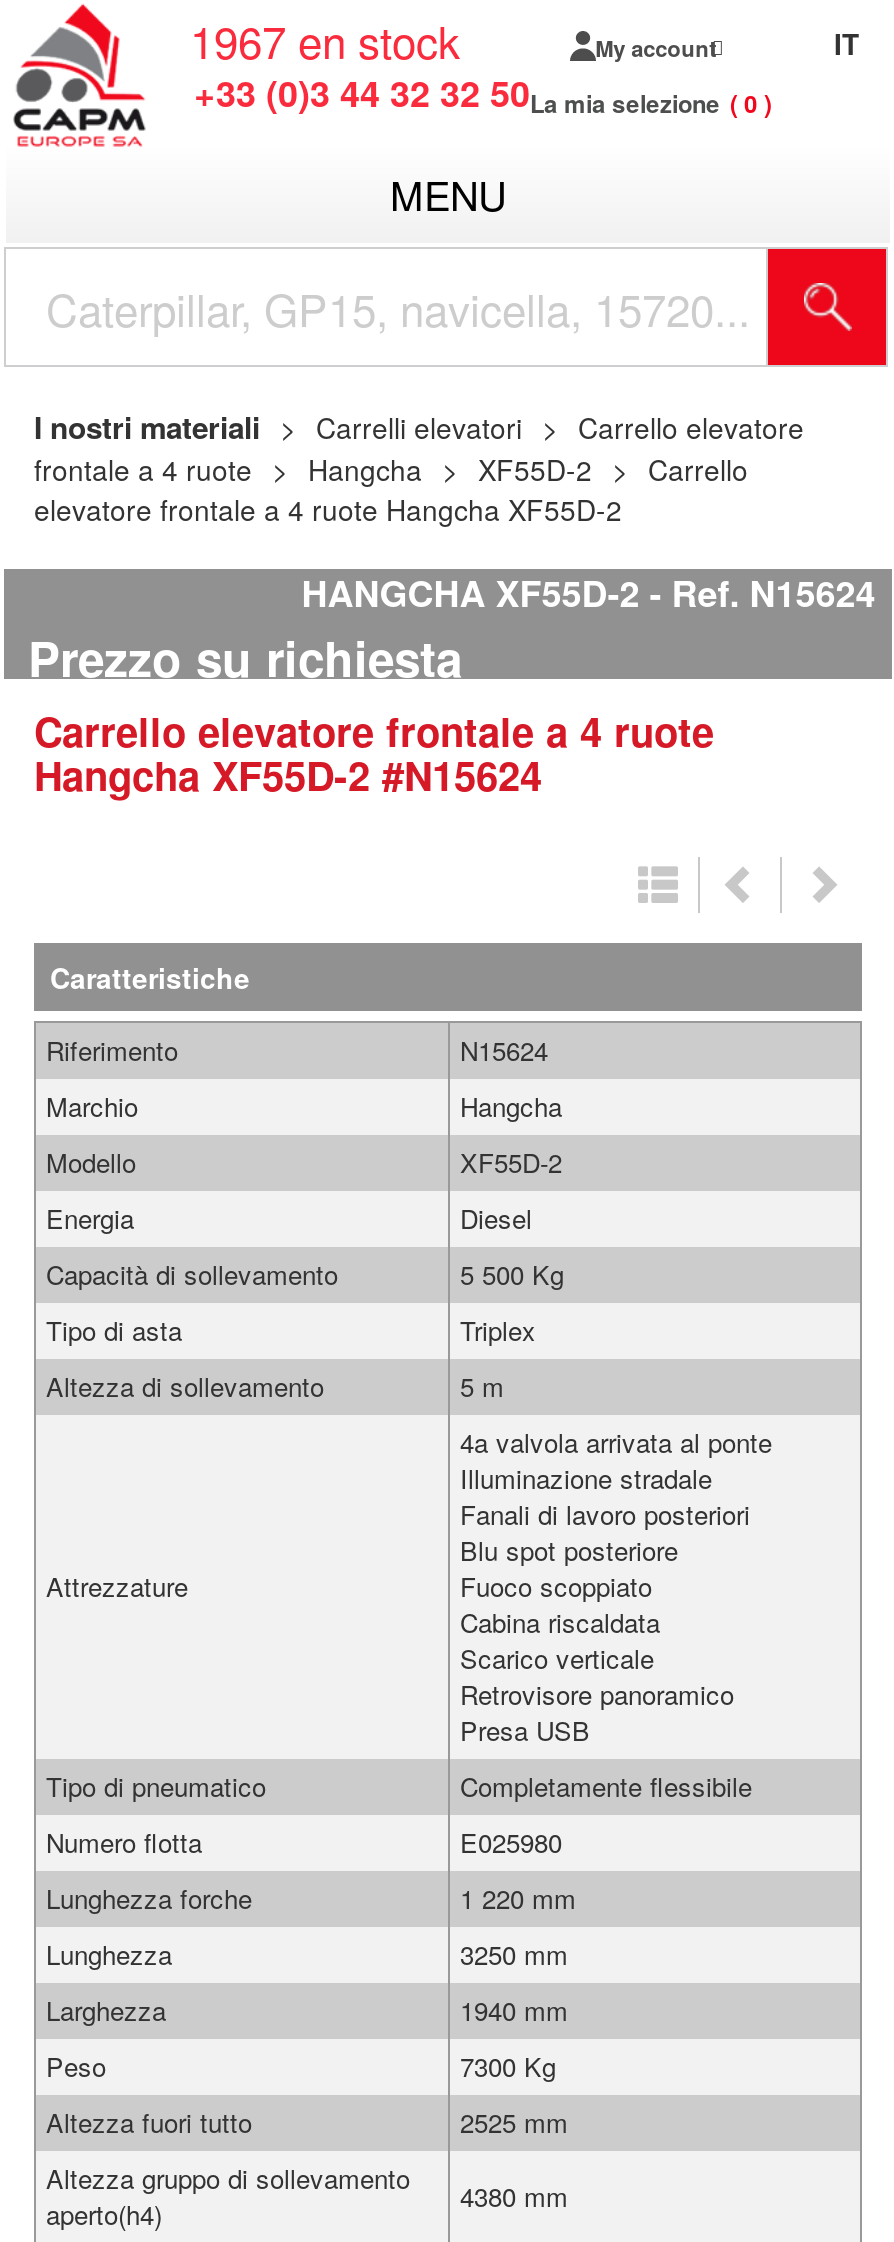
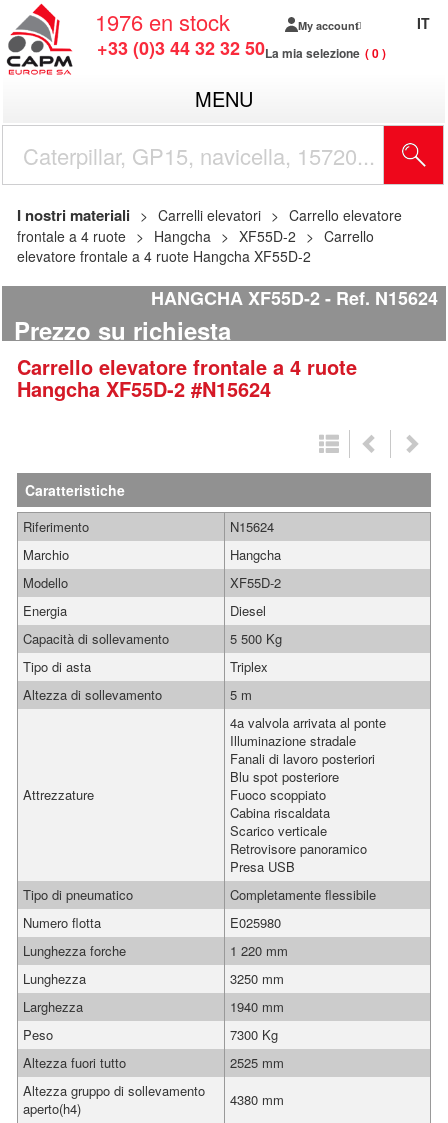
[190,9,460,71] 1967 en stock -> [95,6,230,37] 1976 en stock

